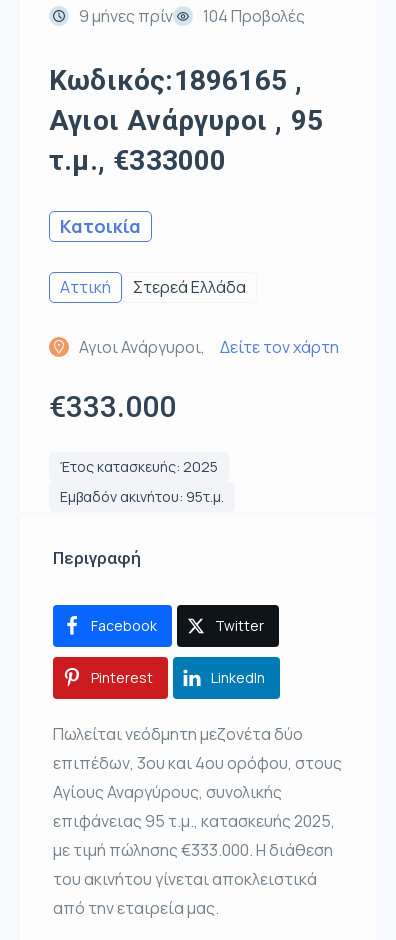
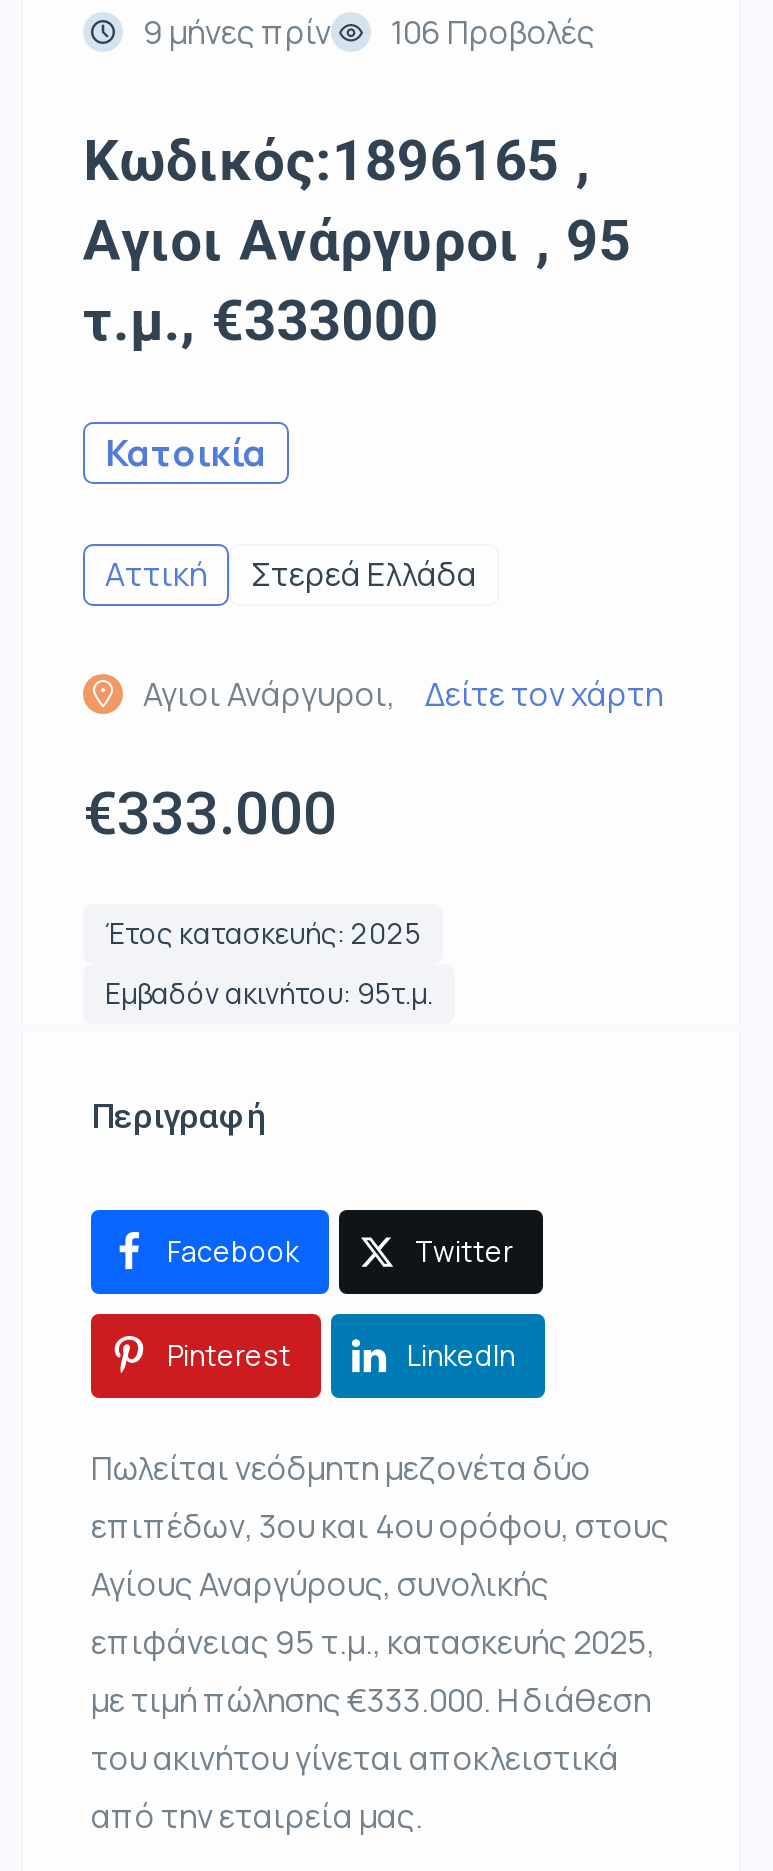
[79,5,305,27] 9 μήνες πρίν 104 Προβολές -> [143,10,595,54] 9 μήνες πρίν 106 Προβολές

